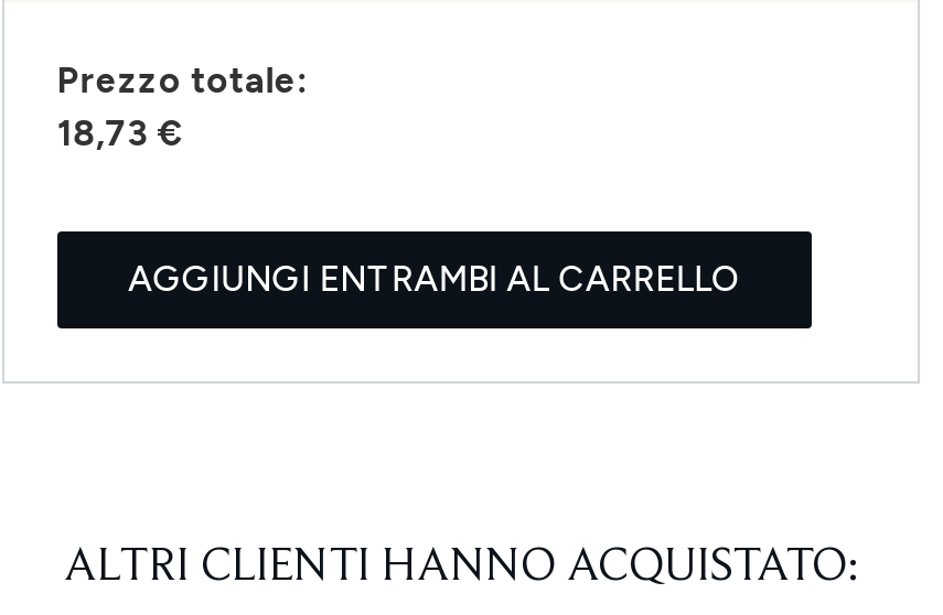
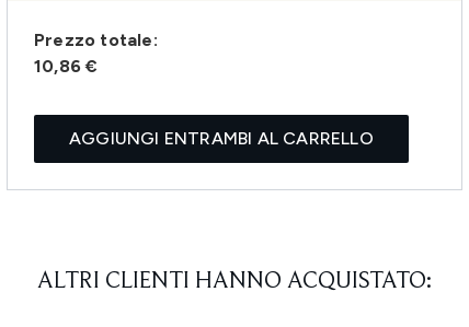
[57,112,182,154] 18,73 € -> [34,56,98,77] 10,86 €

